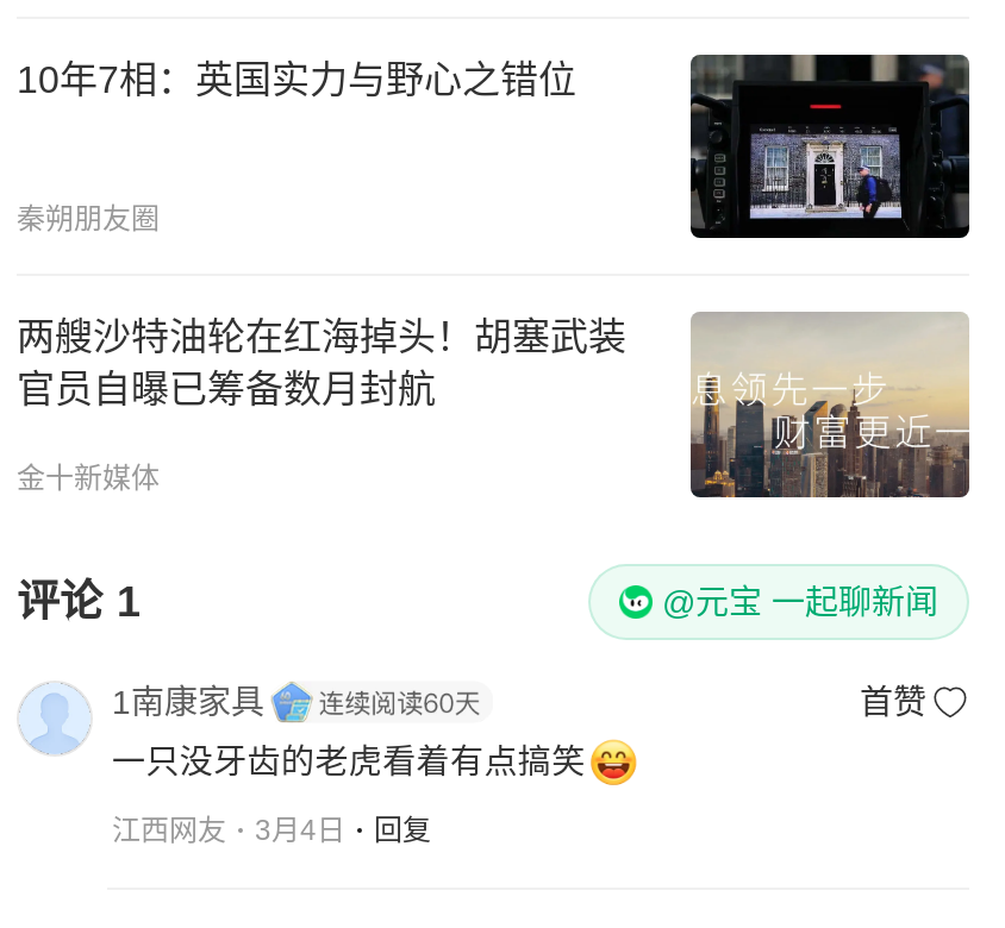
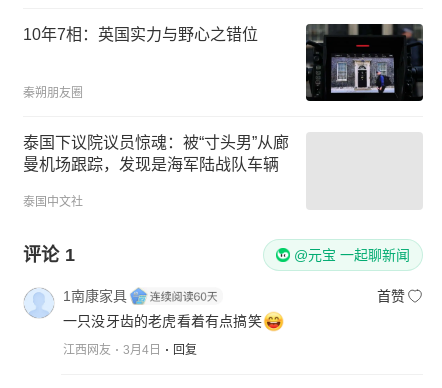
[17,317,626,410] 两艘沙特油轮在红海掉头！胡塞武装 | 官员自曝已筹备数月封航 -> [23,134,289,173] 泰国下议院议员惊魂：被“寸头男”从廊 | 曼机场跟踪，发现是海军陆战队车辆
[688,312,972,500] [image] -> none
[17,462,160,495] 金十新媒体 -> [23,195,83,209] 泰国中文社

